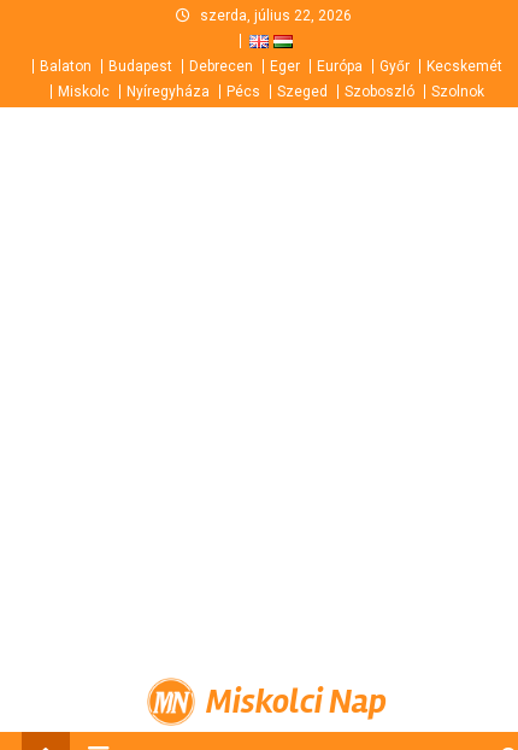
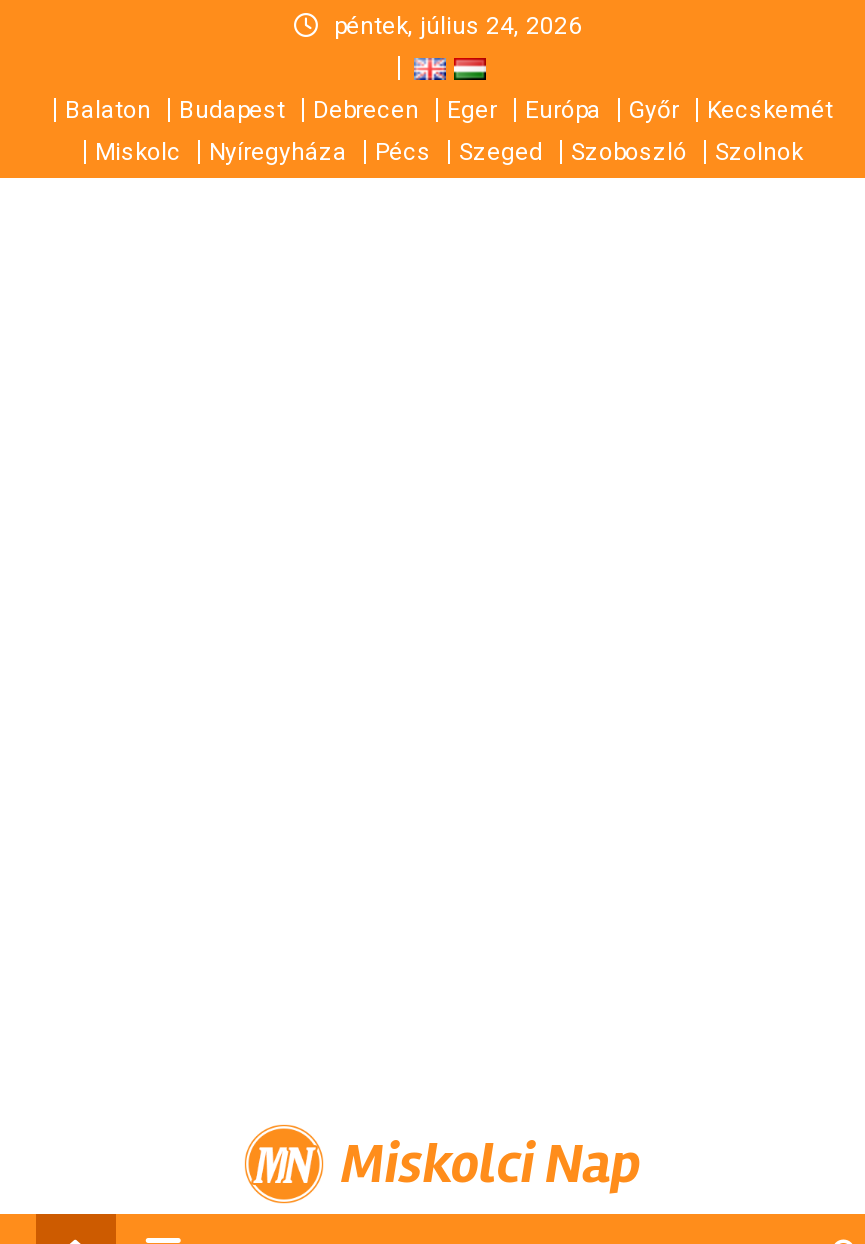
[200,7,352,24] szerda, július 22, 2026 -> [334,12,582,40] péntek, július 24, 2026

